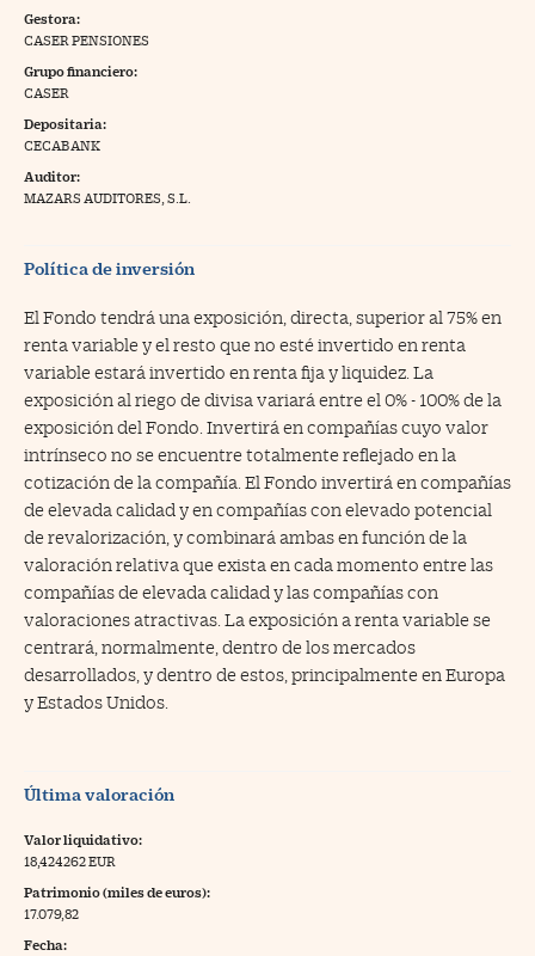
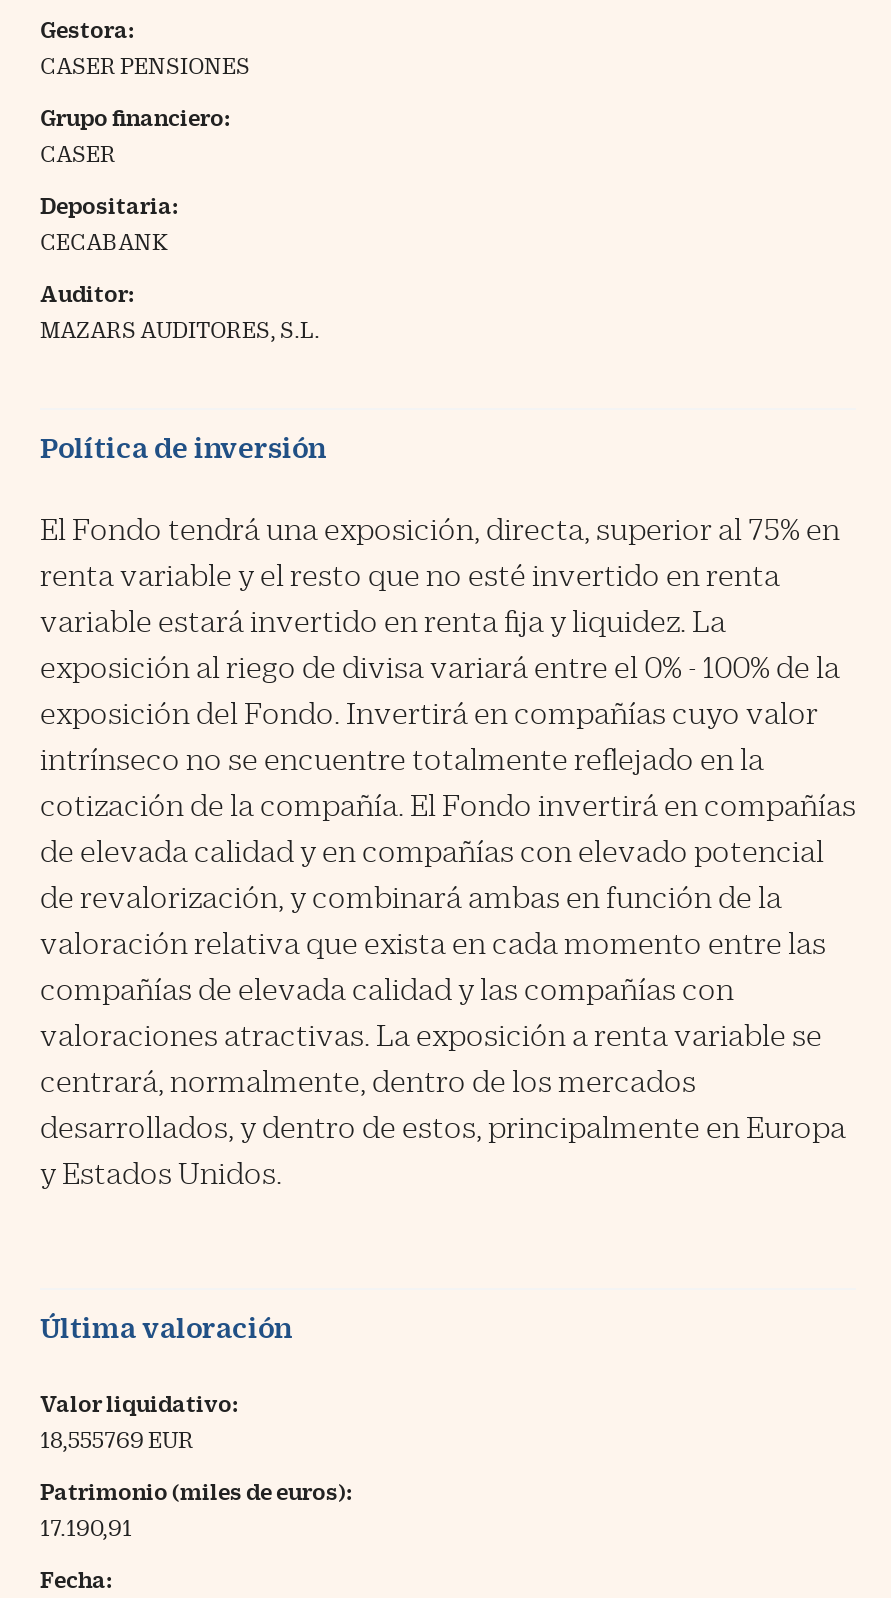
[24,853,116,869] 18,424262 EUR -> [40,1426,194,1452] 18,555769 EUR
[24,906,79,921] 17.079,82 -> [40,1514,132,1540] 17.190,91

